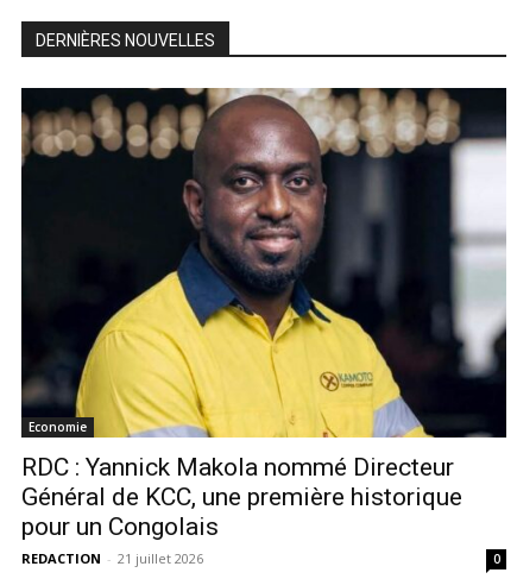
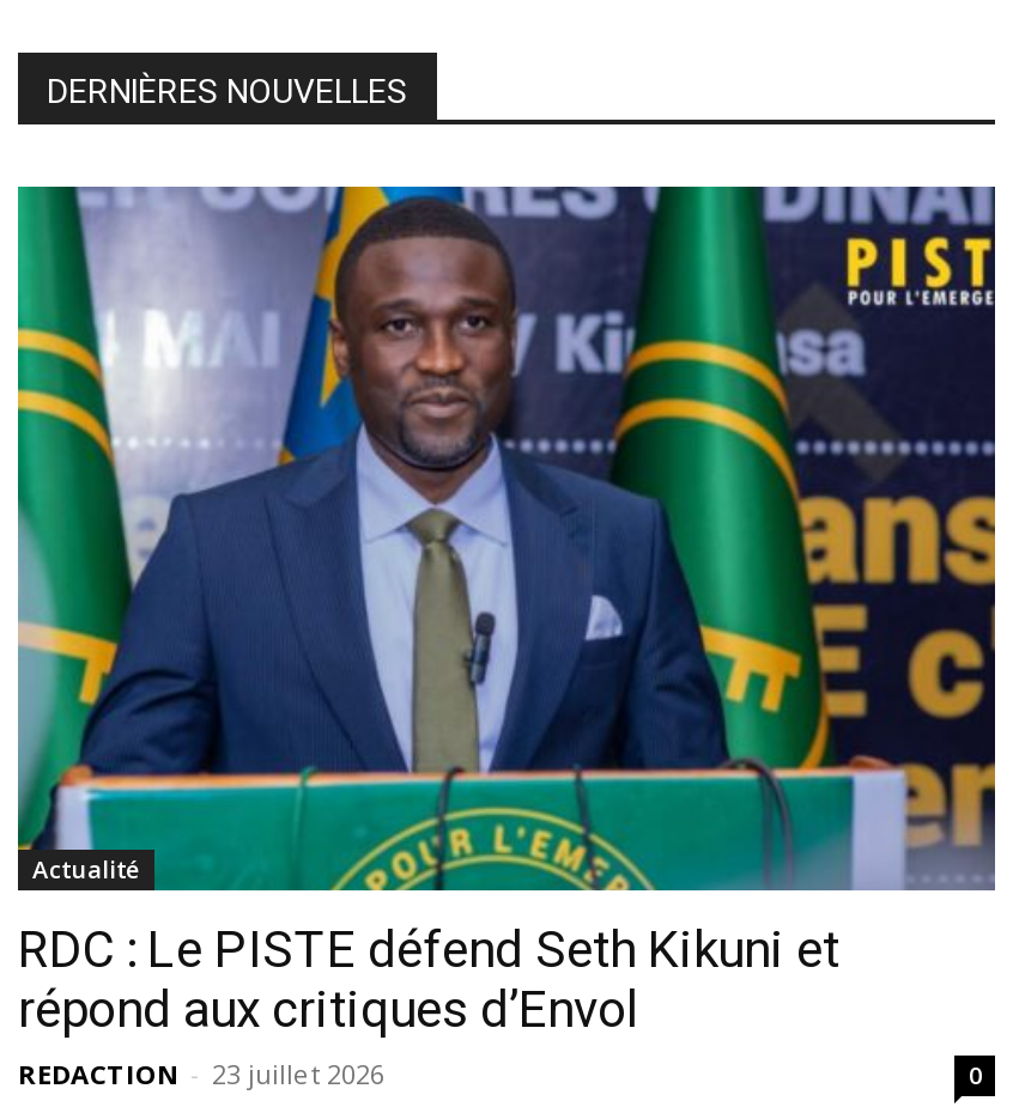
[20,87,506,439] [image] | Economie -> [16,184,997,890] [image] | Actualité
[21,452,462,567] RDC : Yannick Makola nommé Directeur | Général de KCC, une première historique | pour un Congolais | REDACTION - 21 juillet 2026 -> [18,921,839,1090] RDC : Le PISTE défend Seth Kikuni et | répond aux critiques d’Envol | REDACTION - 23 juillet 2026

